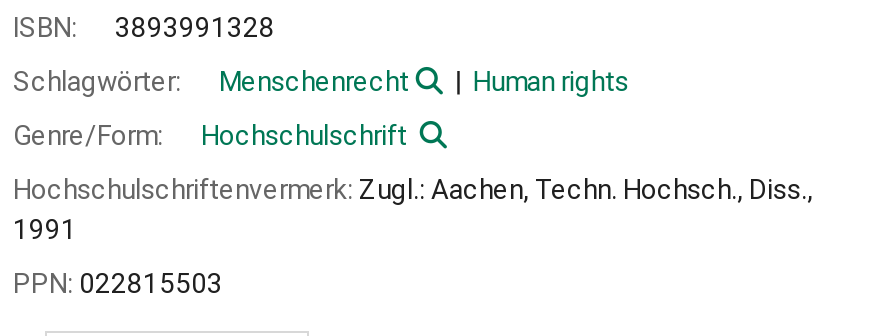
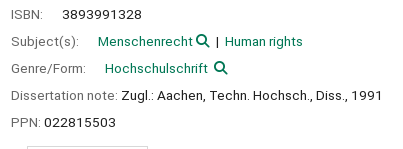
[13,65,187,97] Schlagwörter: -> [11,33,82,49] Subject(s):
[13,172,813,244] Hochschulschriftenvermerk: Zugl.: Aachen, Techn. Hochsch., Diss., | 1991 -> [11,87,383,103] Dissertation note: Zugl.: Aachen, Techn. Hochsch., Diss., 1991

